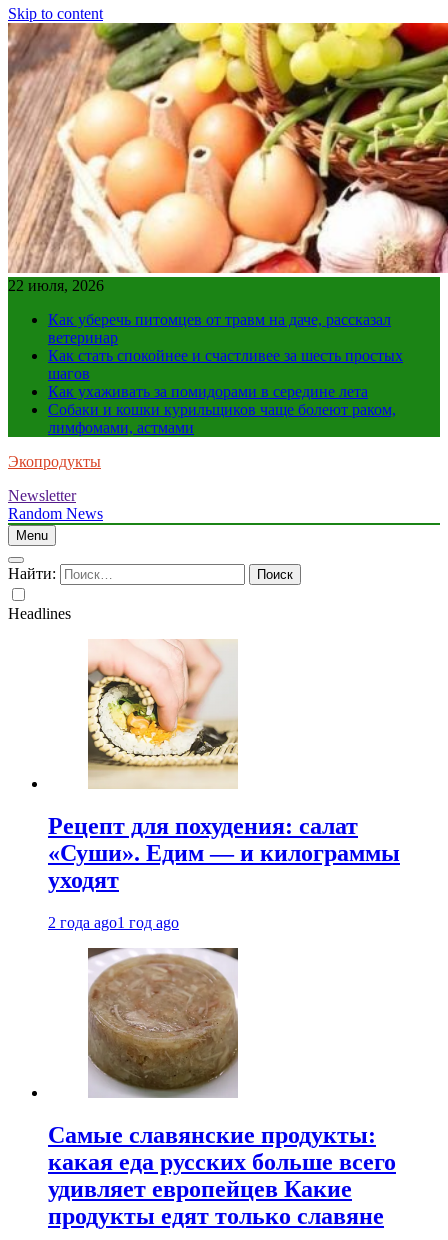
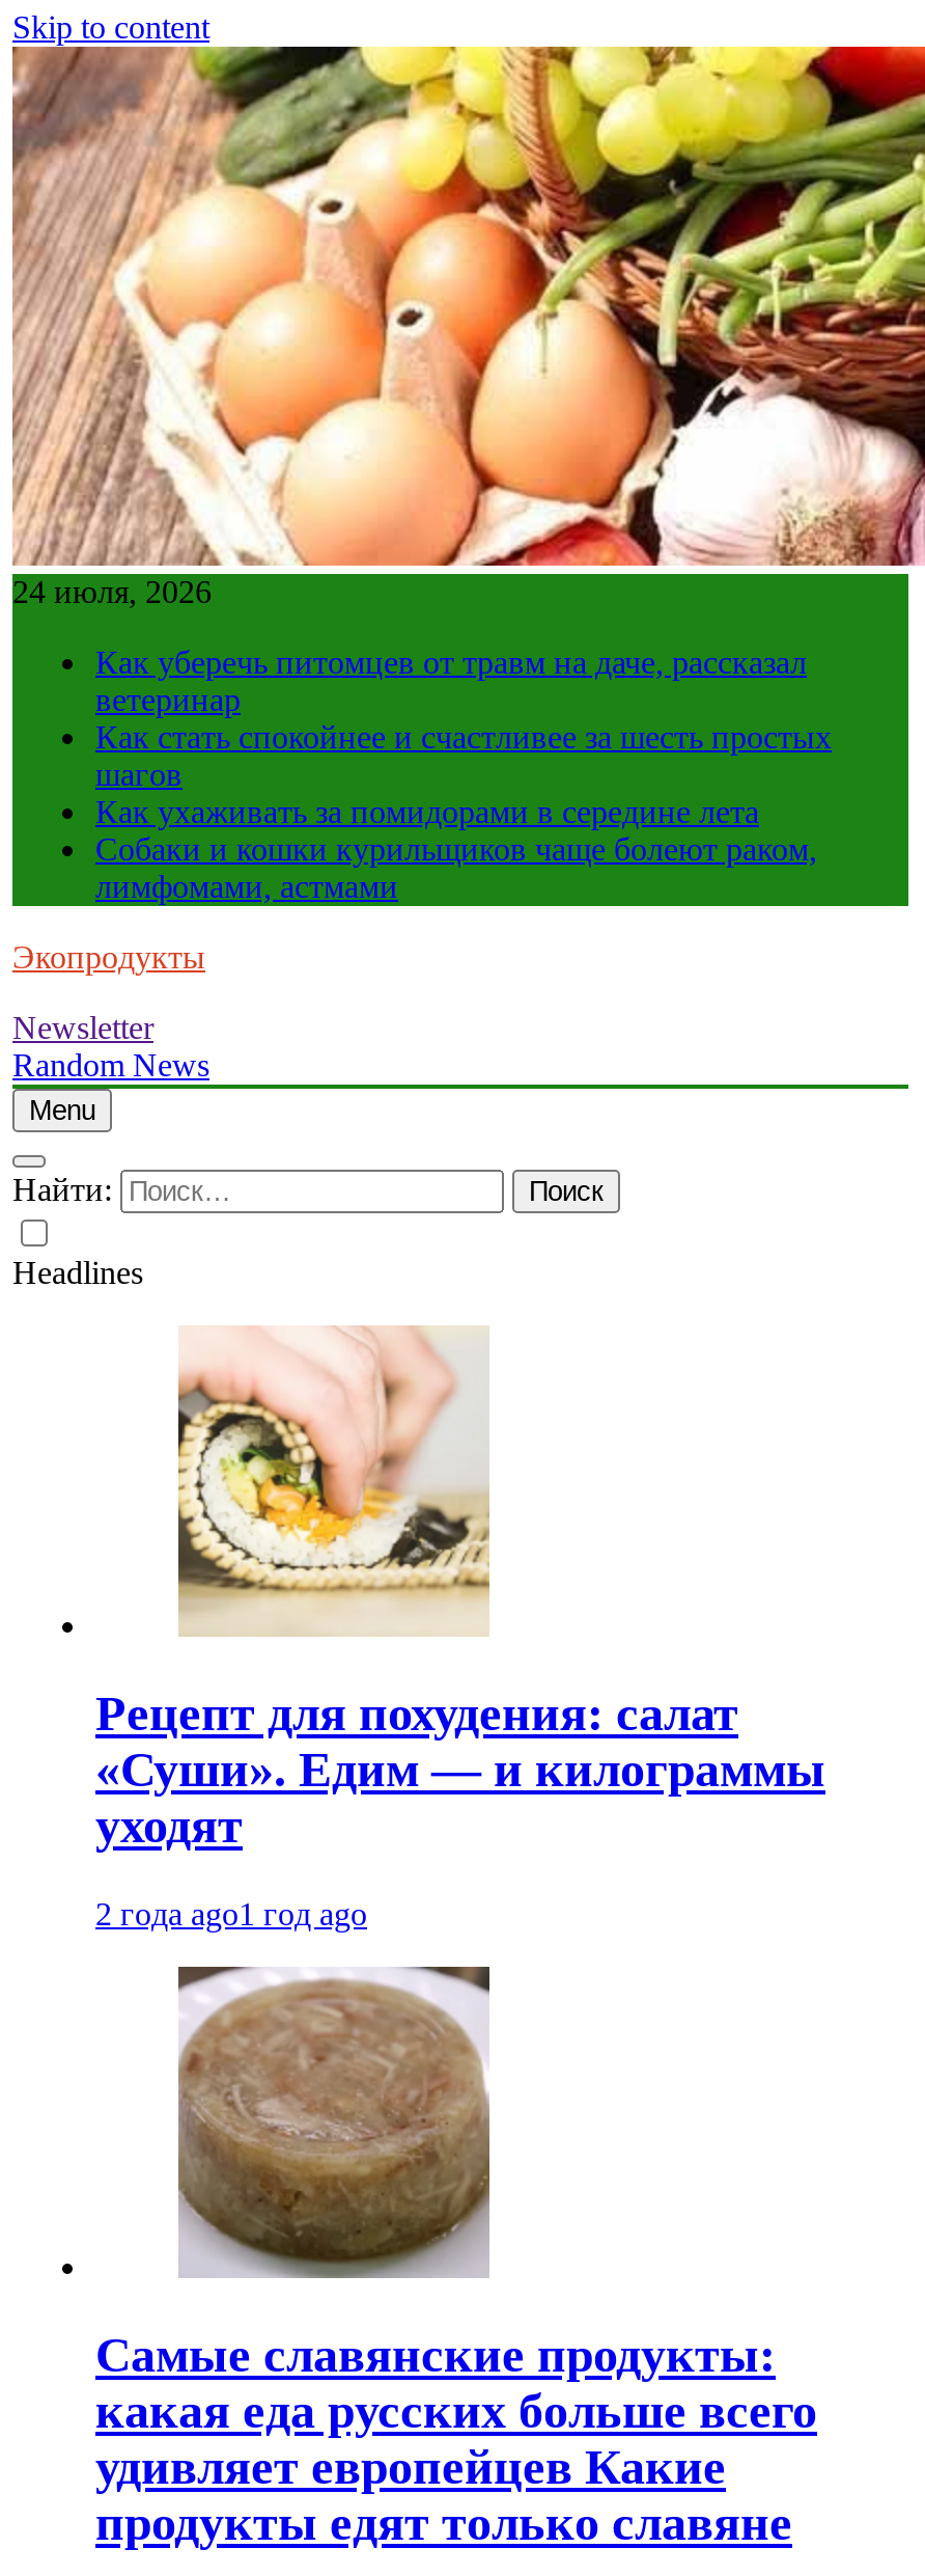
[8,277,104,294] 22 июля, 2026 -> [12,574,212,609] 24 июля, 2026

